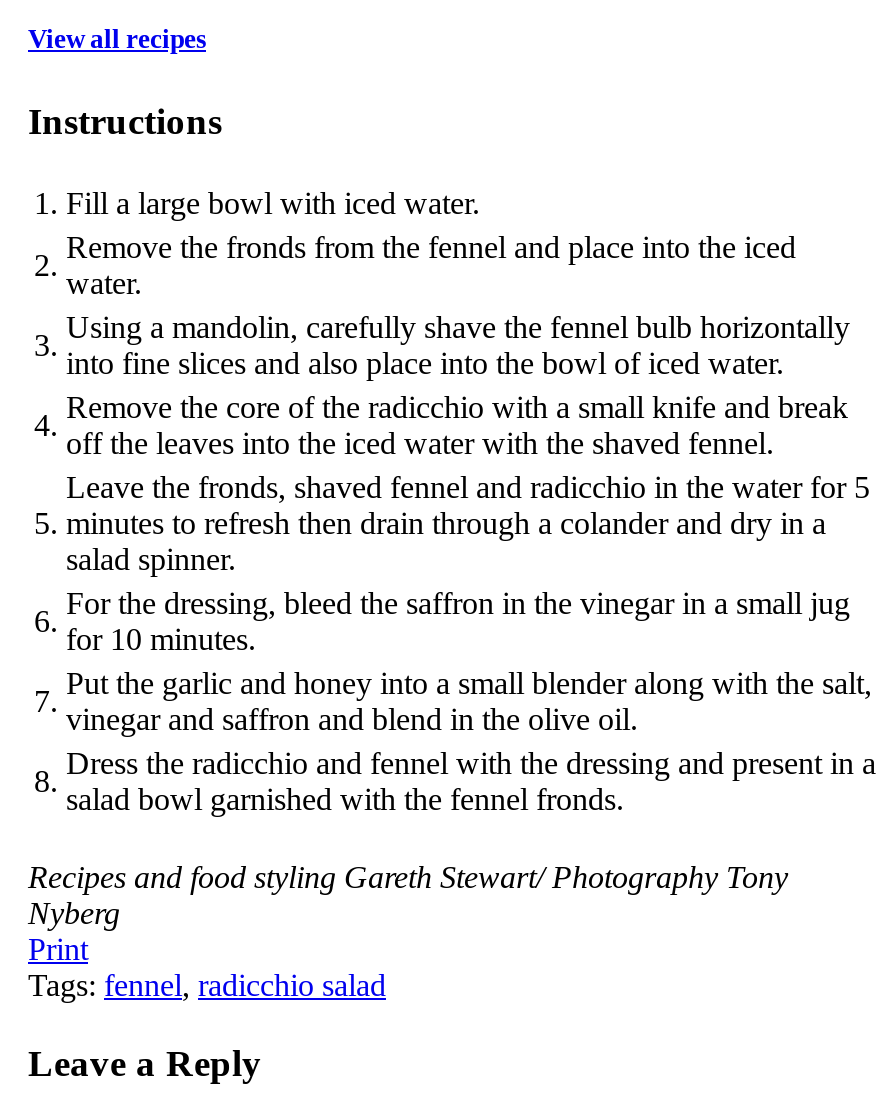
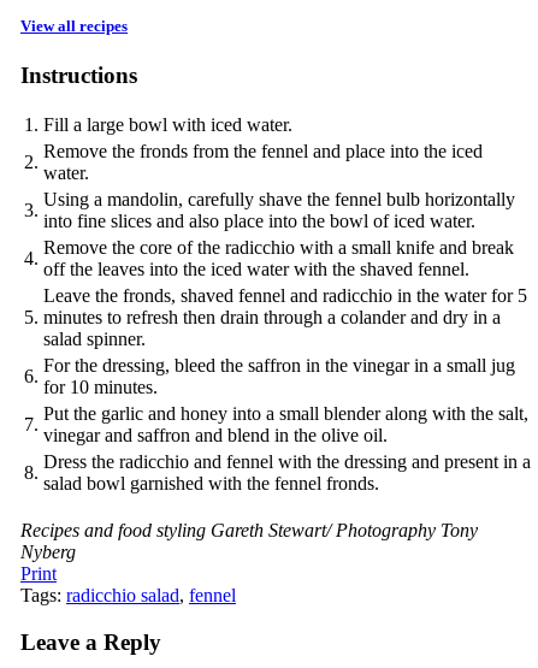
[28,969,386,1003] Tags: fennel, radicchio salad -> [20,585,236,606] Tags: radicchio salad, fennel

